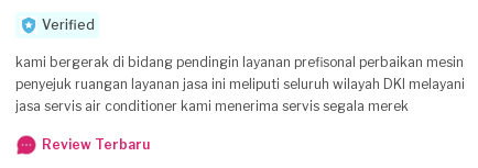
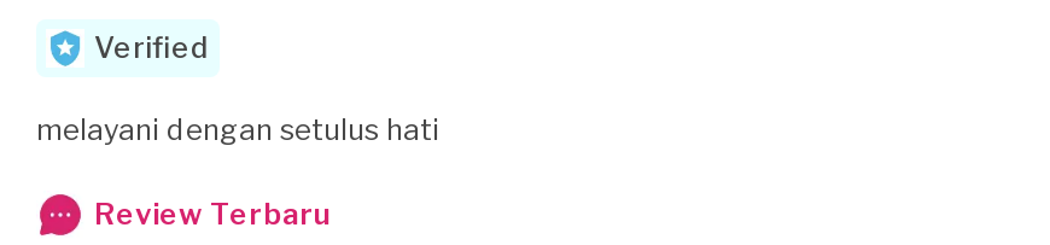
[15,54,465,114] kami bergerak di bidang pendingin layanan prefisonal perbaikan mesin | penyejuk ruangan layanan jasa ini meliputi seluruh wilayah DKI melayani | jasa servis air conditioner kami menerima servis segala merek -> [36,111,439,147] melayani dengan setulus hati

